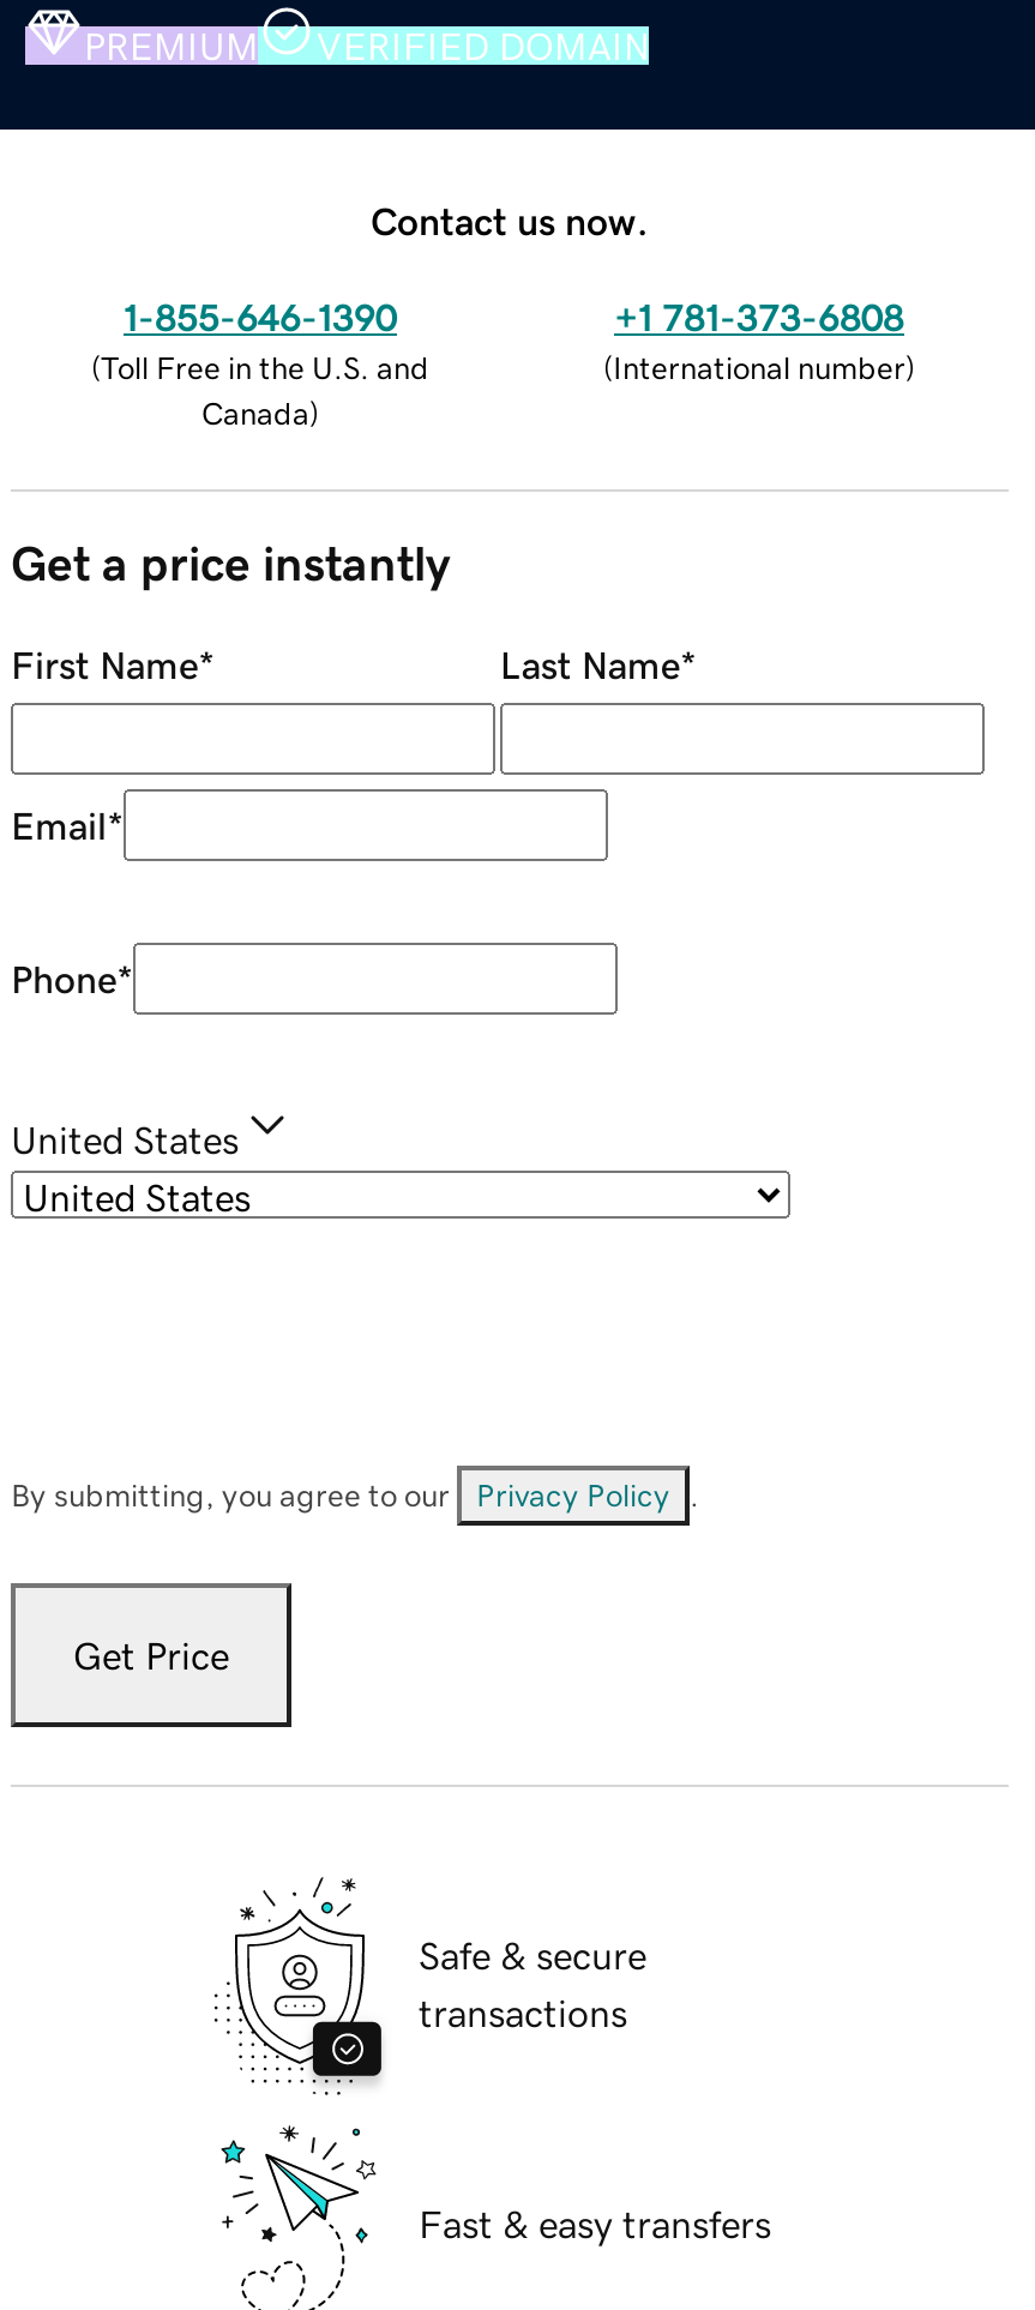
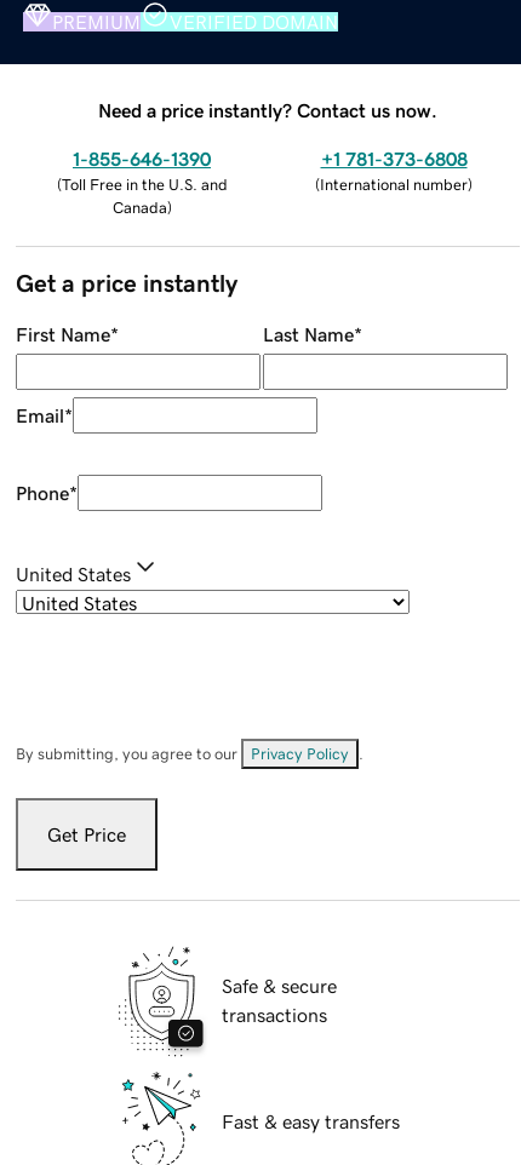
[371,201,649,239] Contact us now. -> [98,100,437,119] Need a price instantly? Contact us now.

